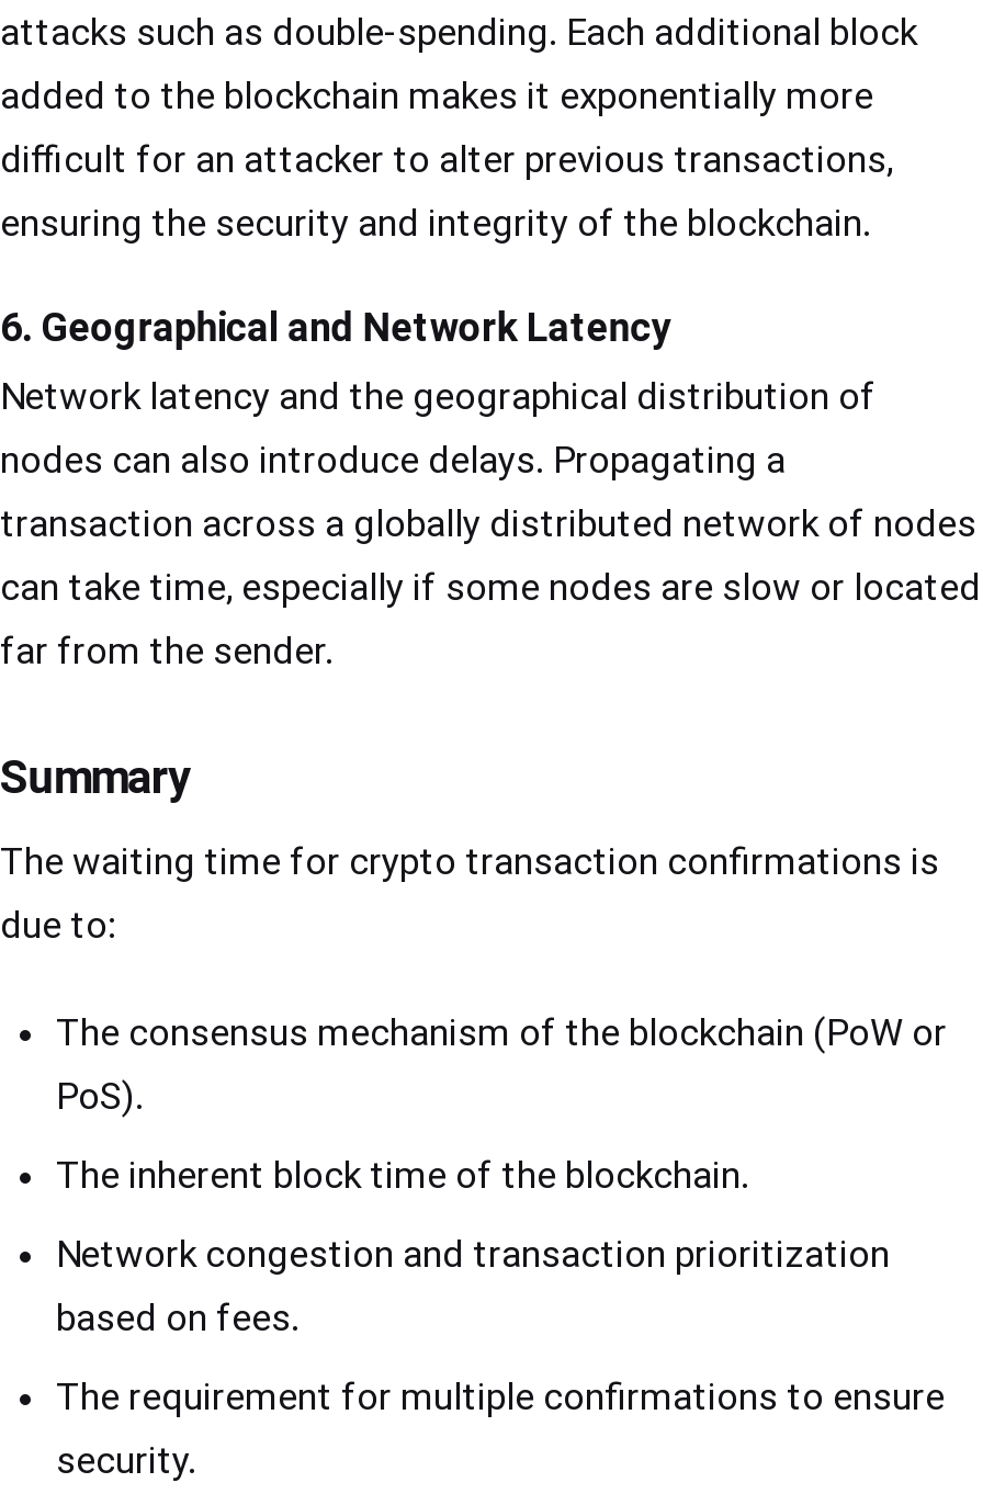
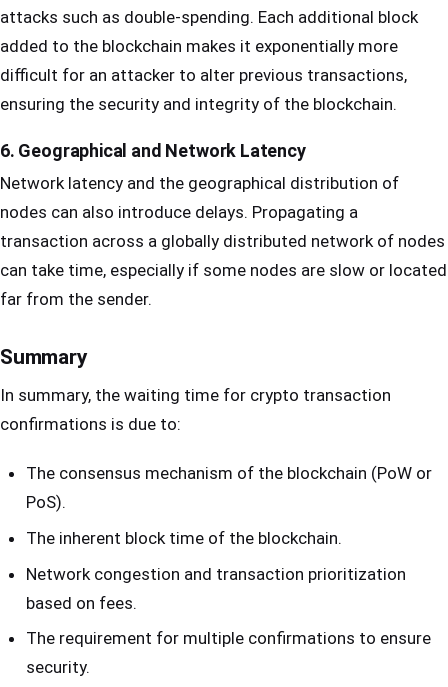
[0,839,939,947] The waiting time for crypto transaction confirmations is | due to: -> [0,384,391,433] In summary, the waiting time for crypto transaction | confirmations is due to:

